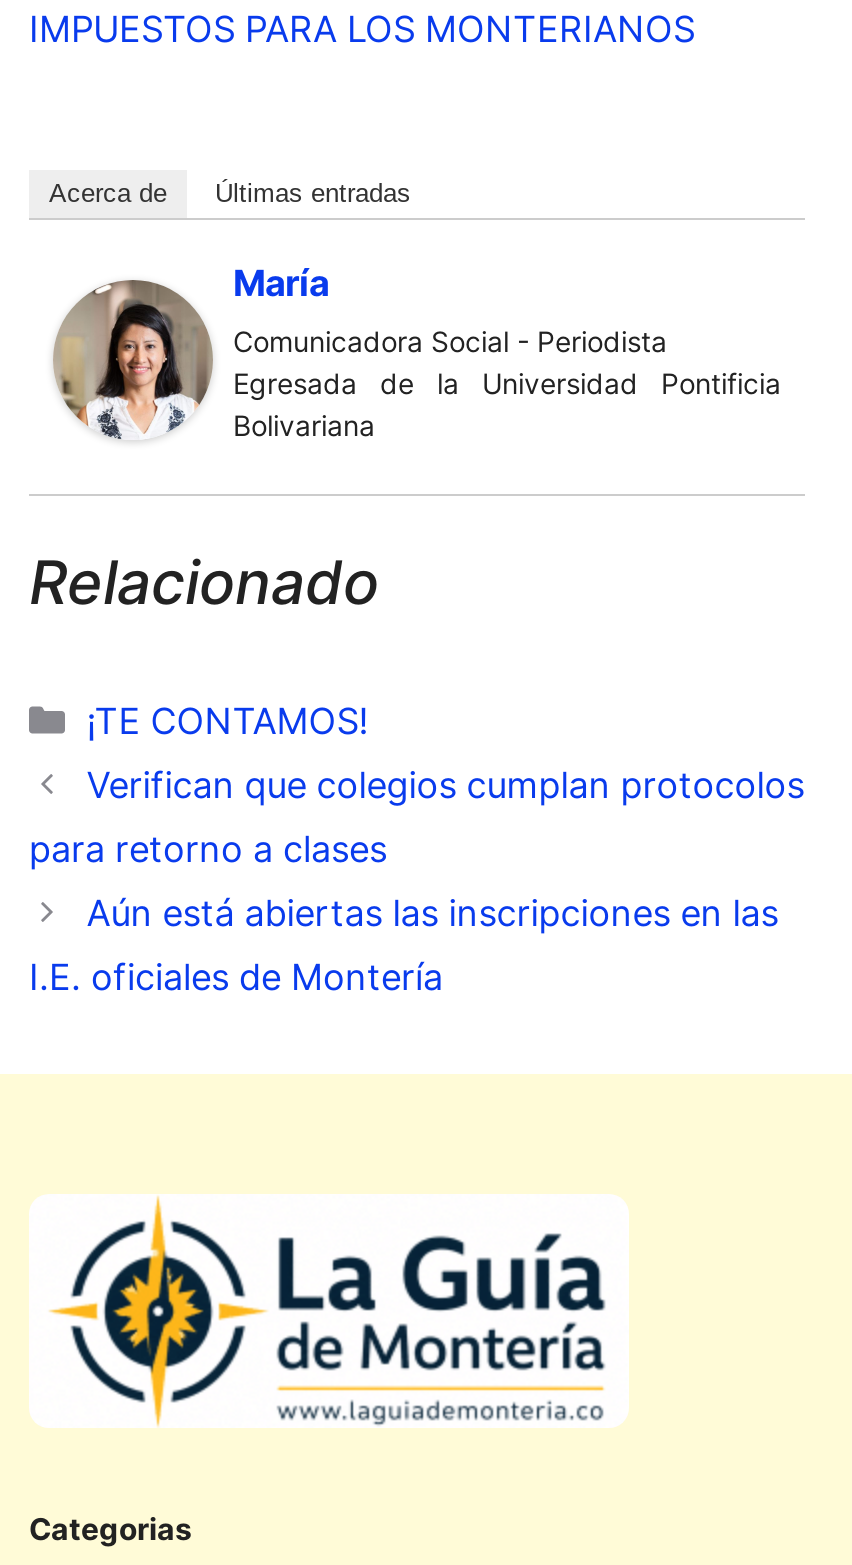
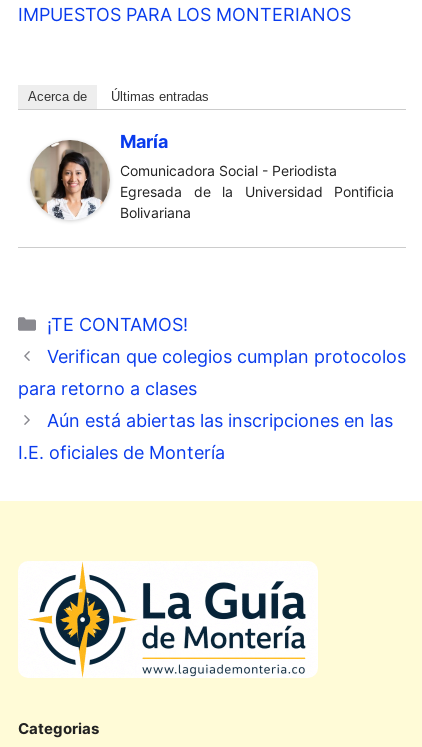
[29,546,379,618] Relacionado -> none

